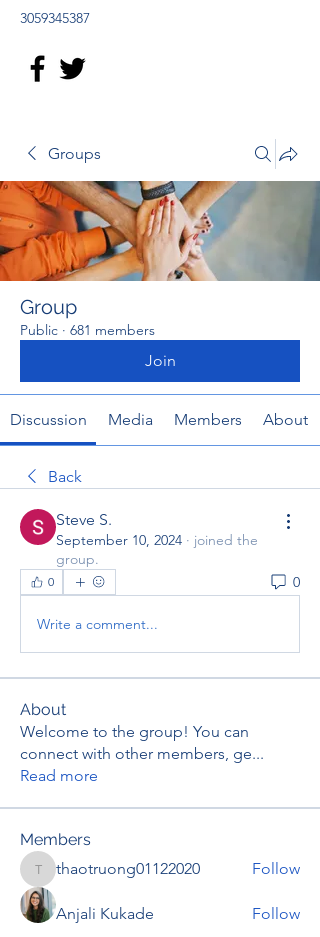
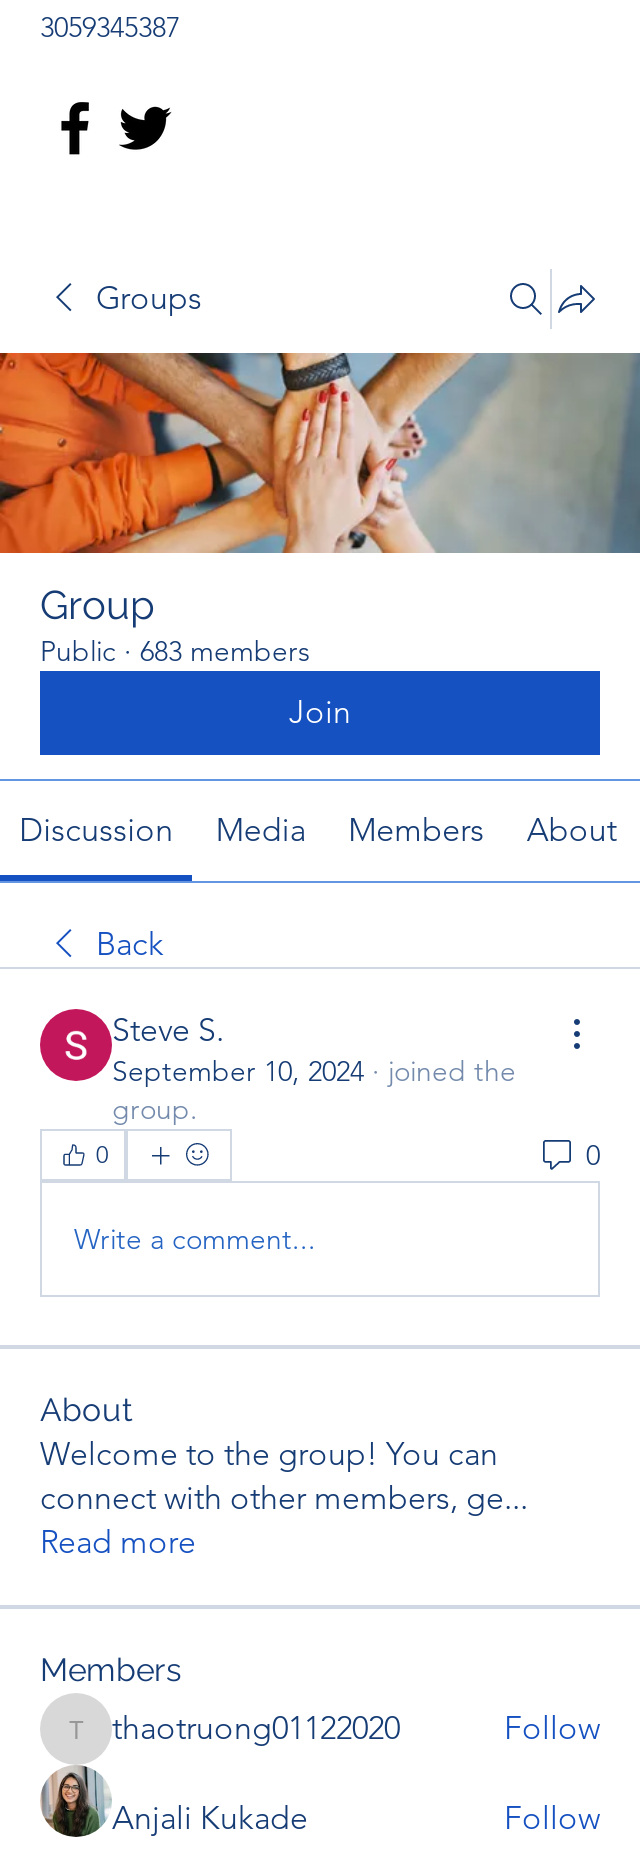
[20,321,155,339] Public · 681 members -> [40,633,310,669] Public · 683 members

